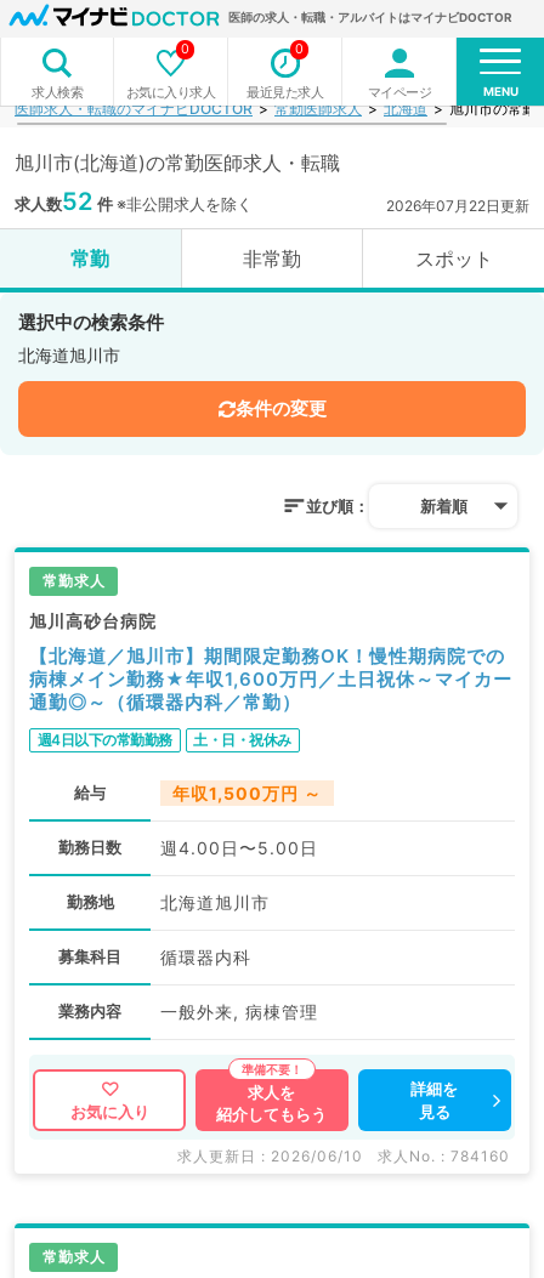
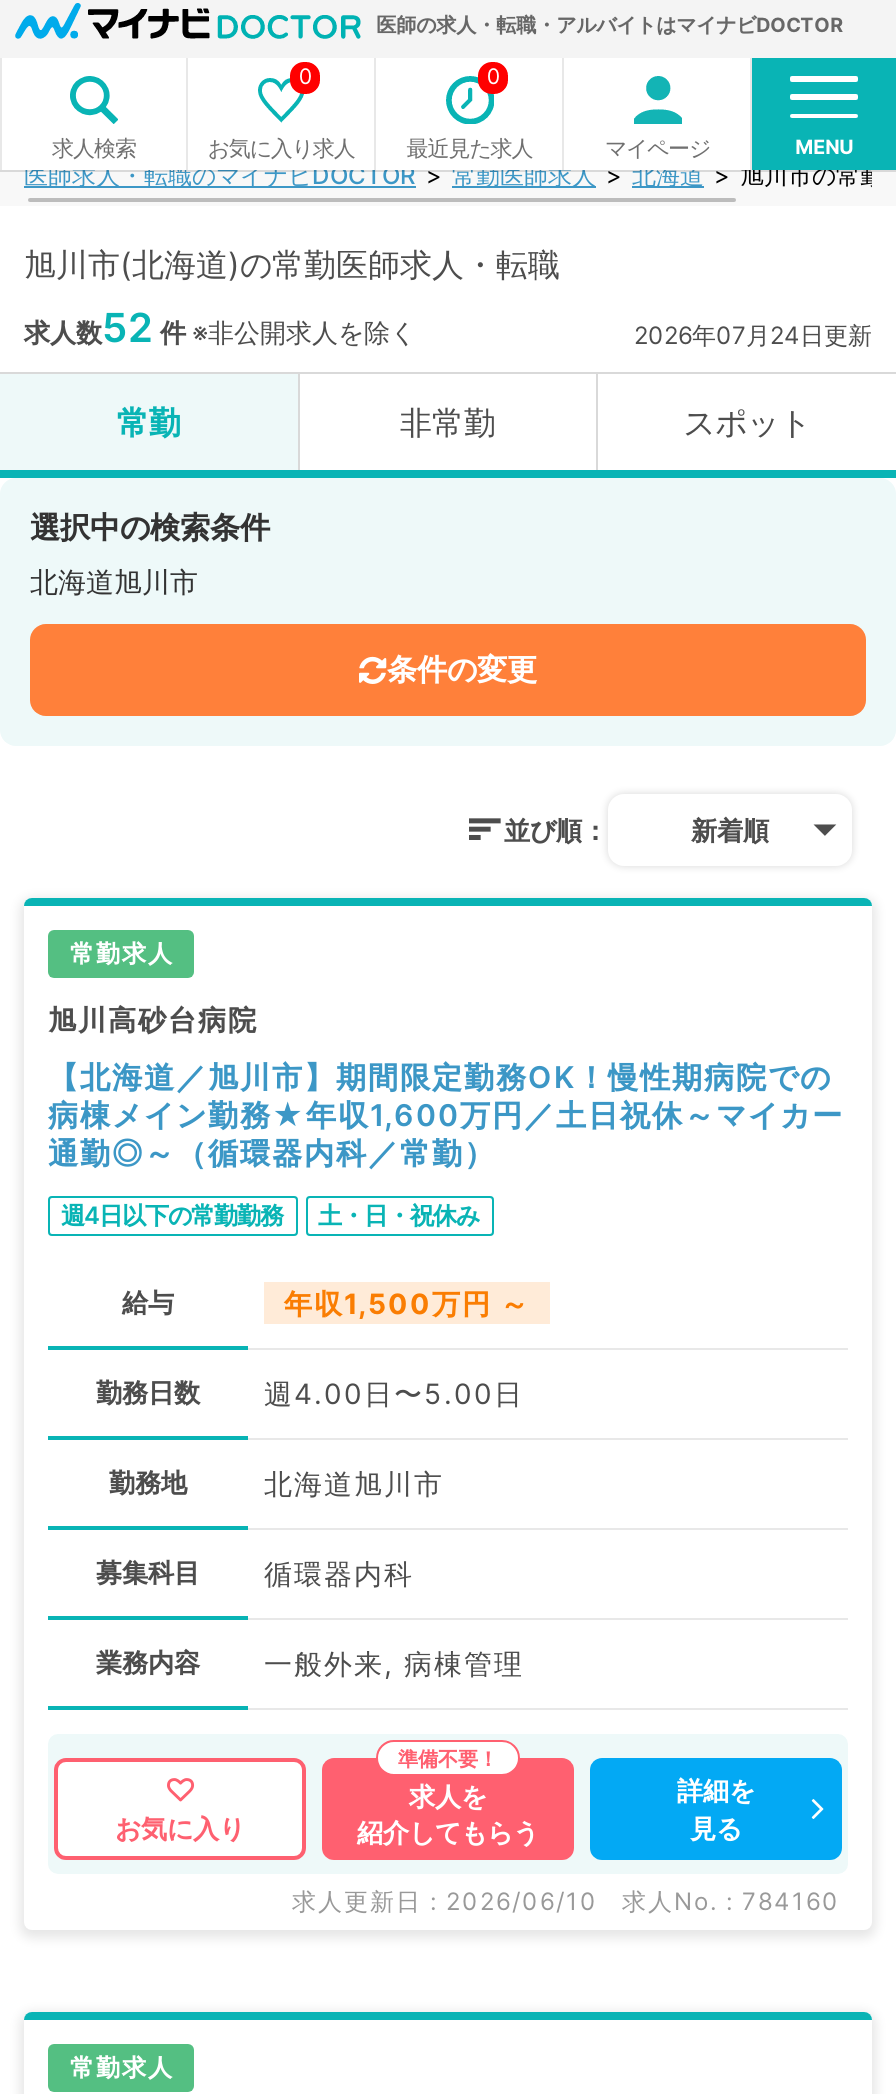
[386,197,529,215] 2026年07月22日更新 -> [634,320,872,350] 2026年07月24日更新

